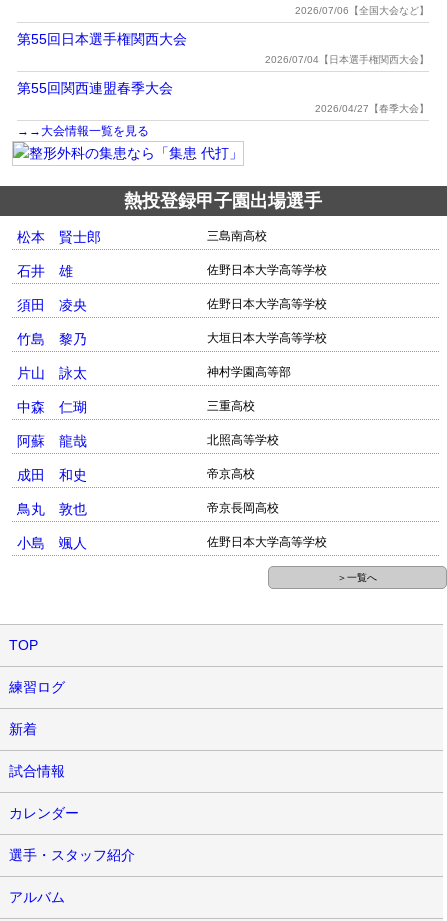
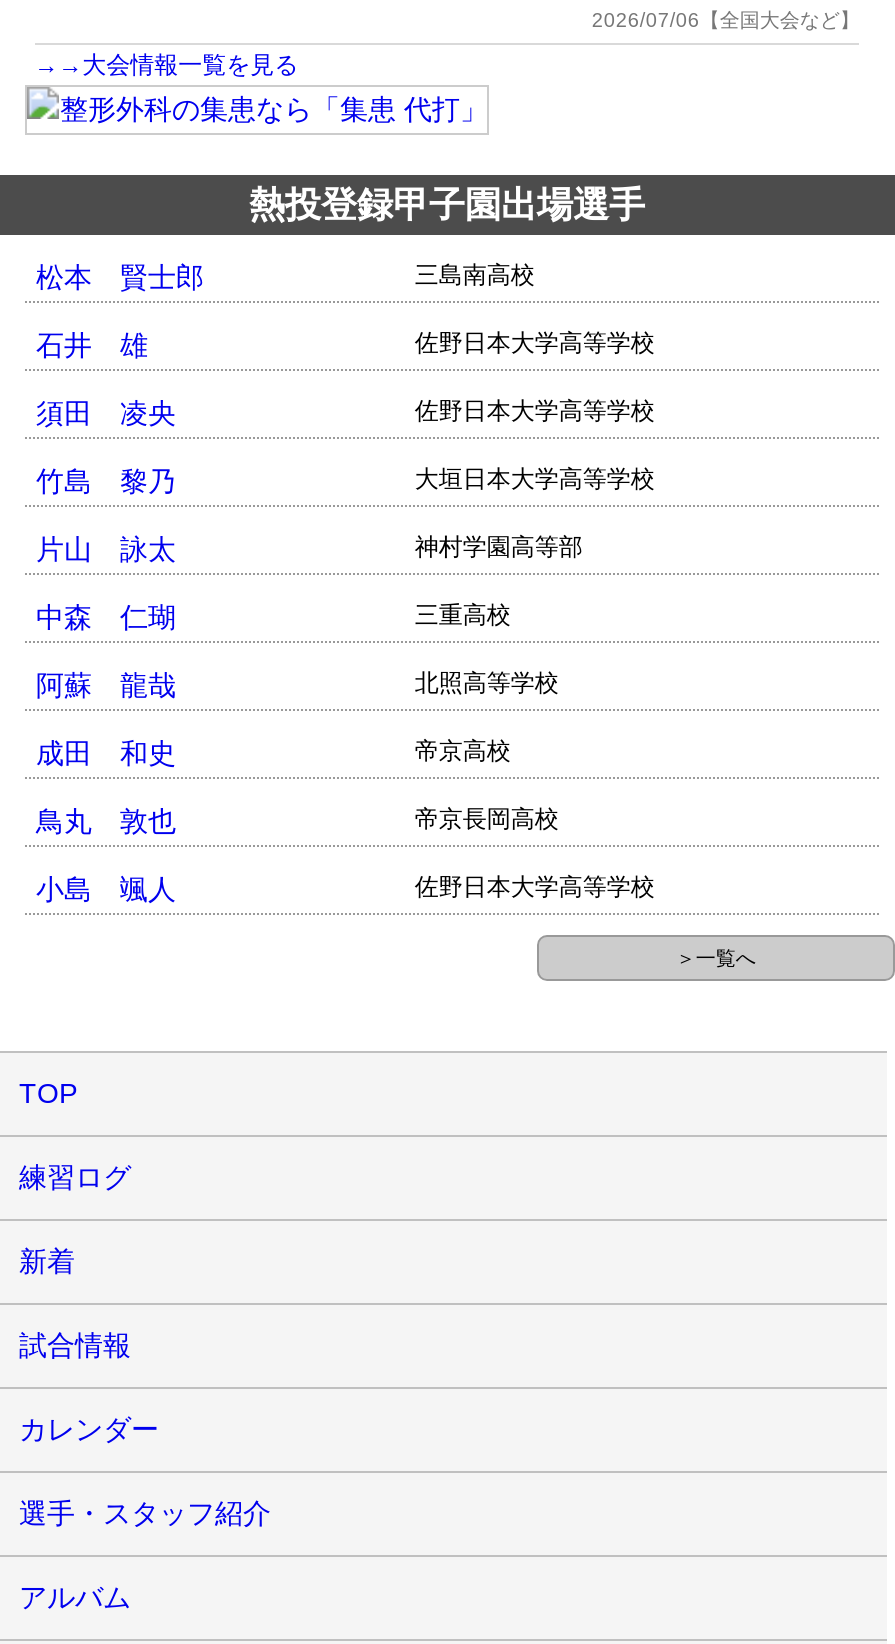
[17,31,429,114] 第55回日本選手権関西大会 | 2026/07/04【日本選手権関西大会】 | 第55回関西連盟春季大会 | 2026/04/27【春季大会】 -> none

